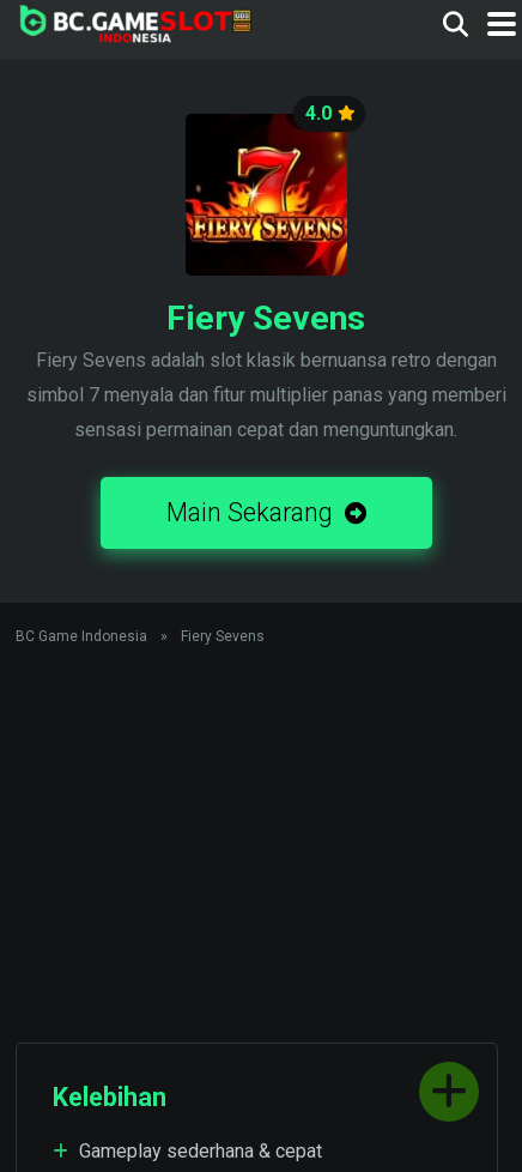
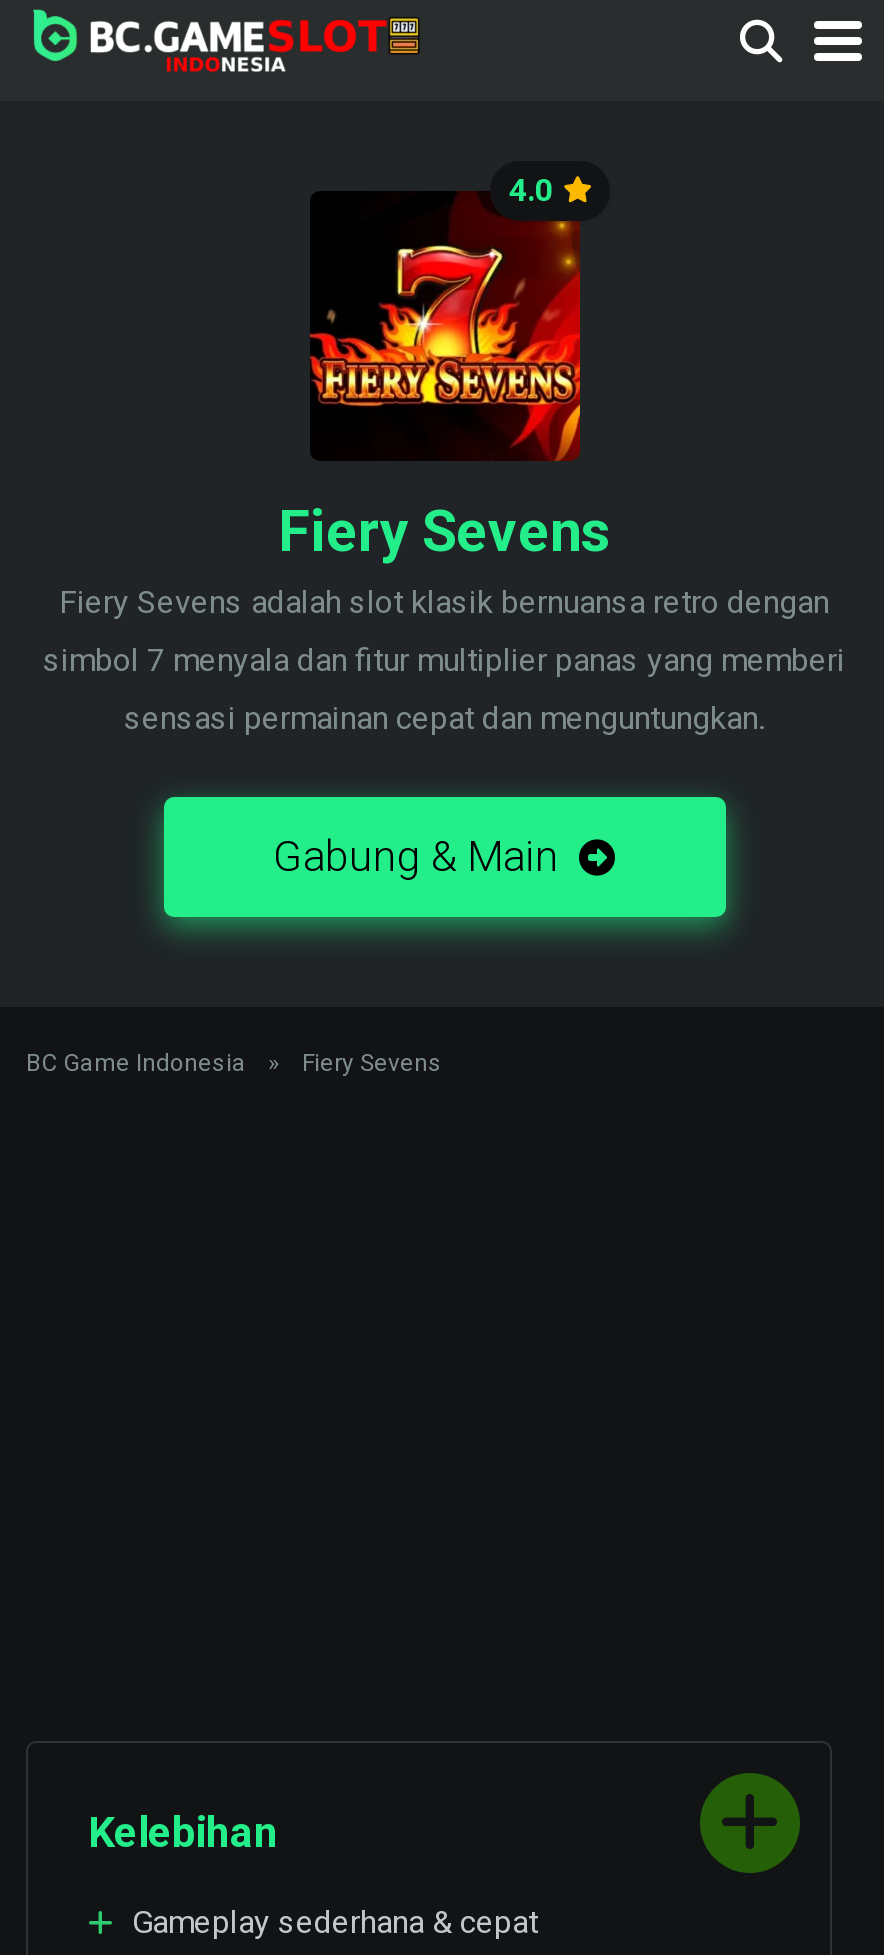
[166,497,338,527] Main Sekarang -> [273,831,569,881] Gabung & Main

